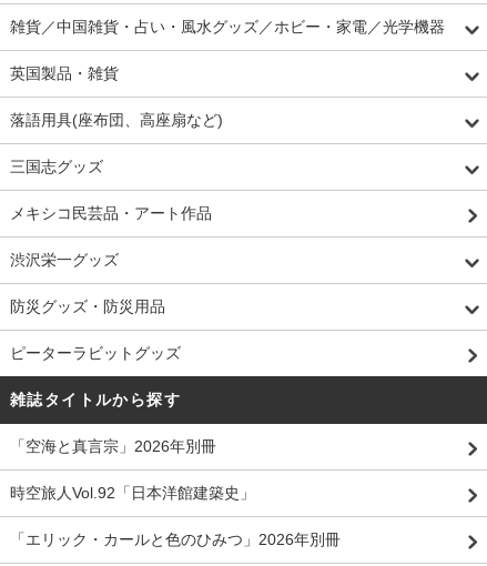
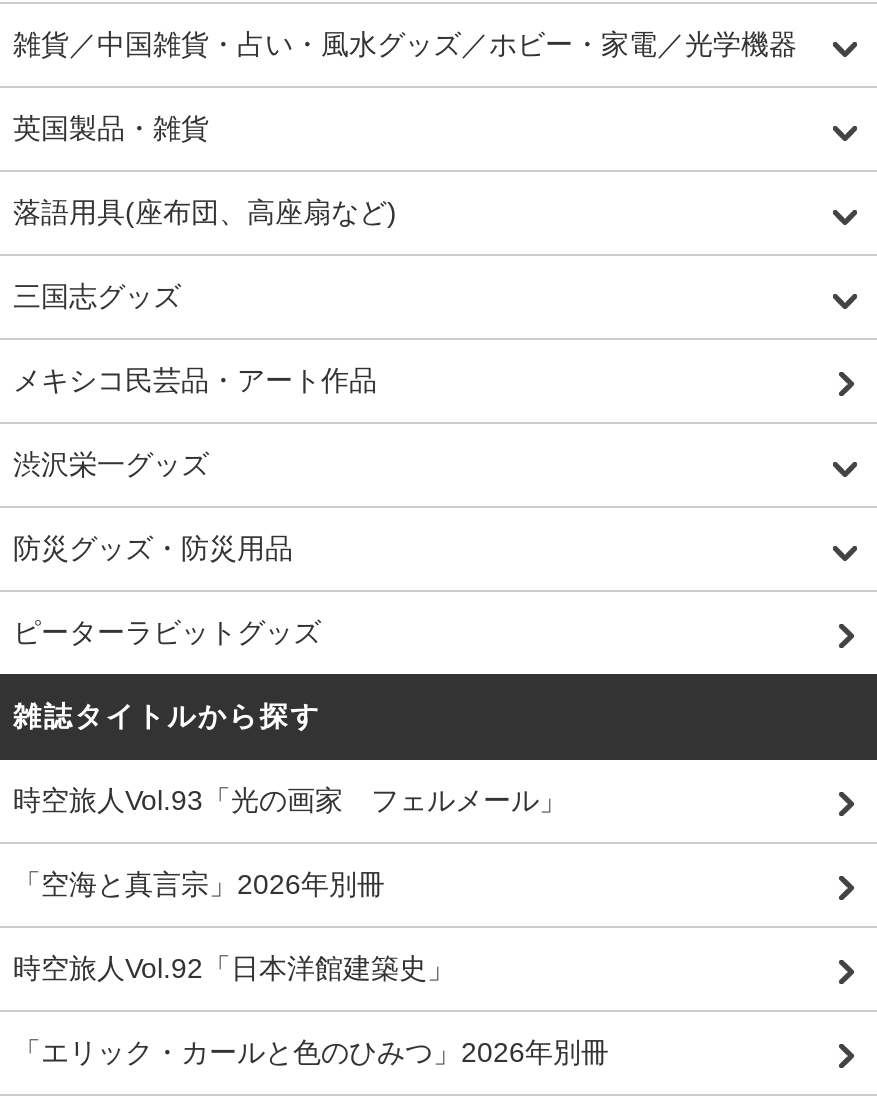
none -> [13,784,567,816] 時空旅人Vol.93「光の画家 フェルメール」

